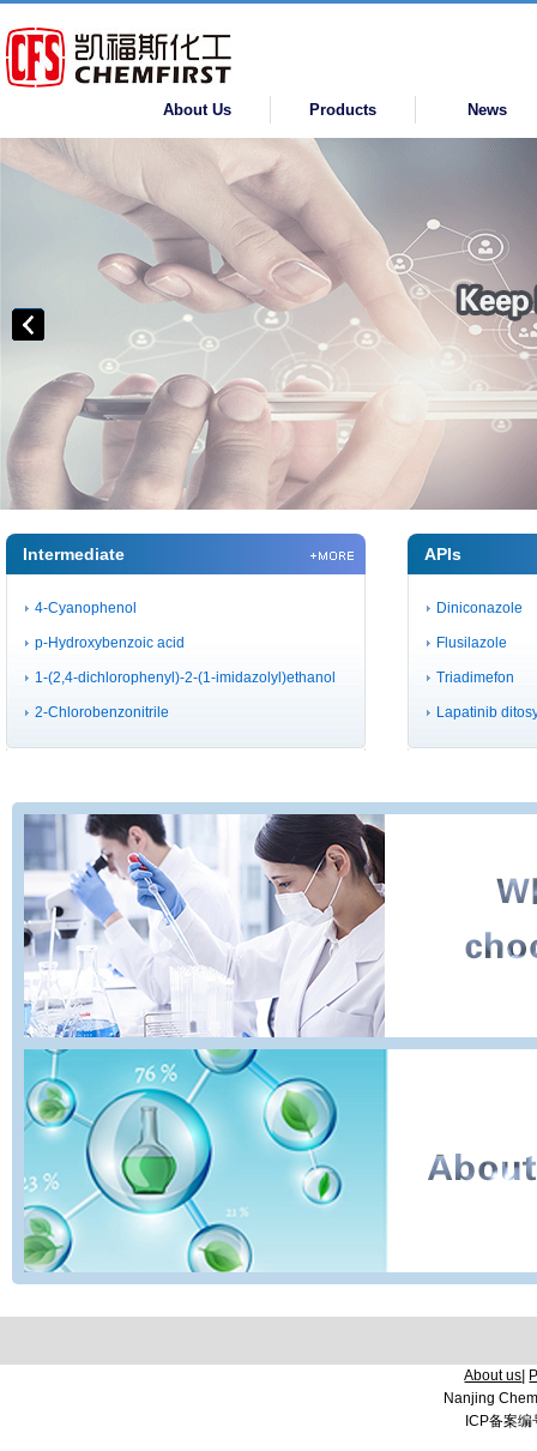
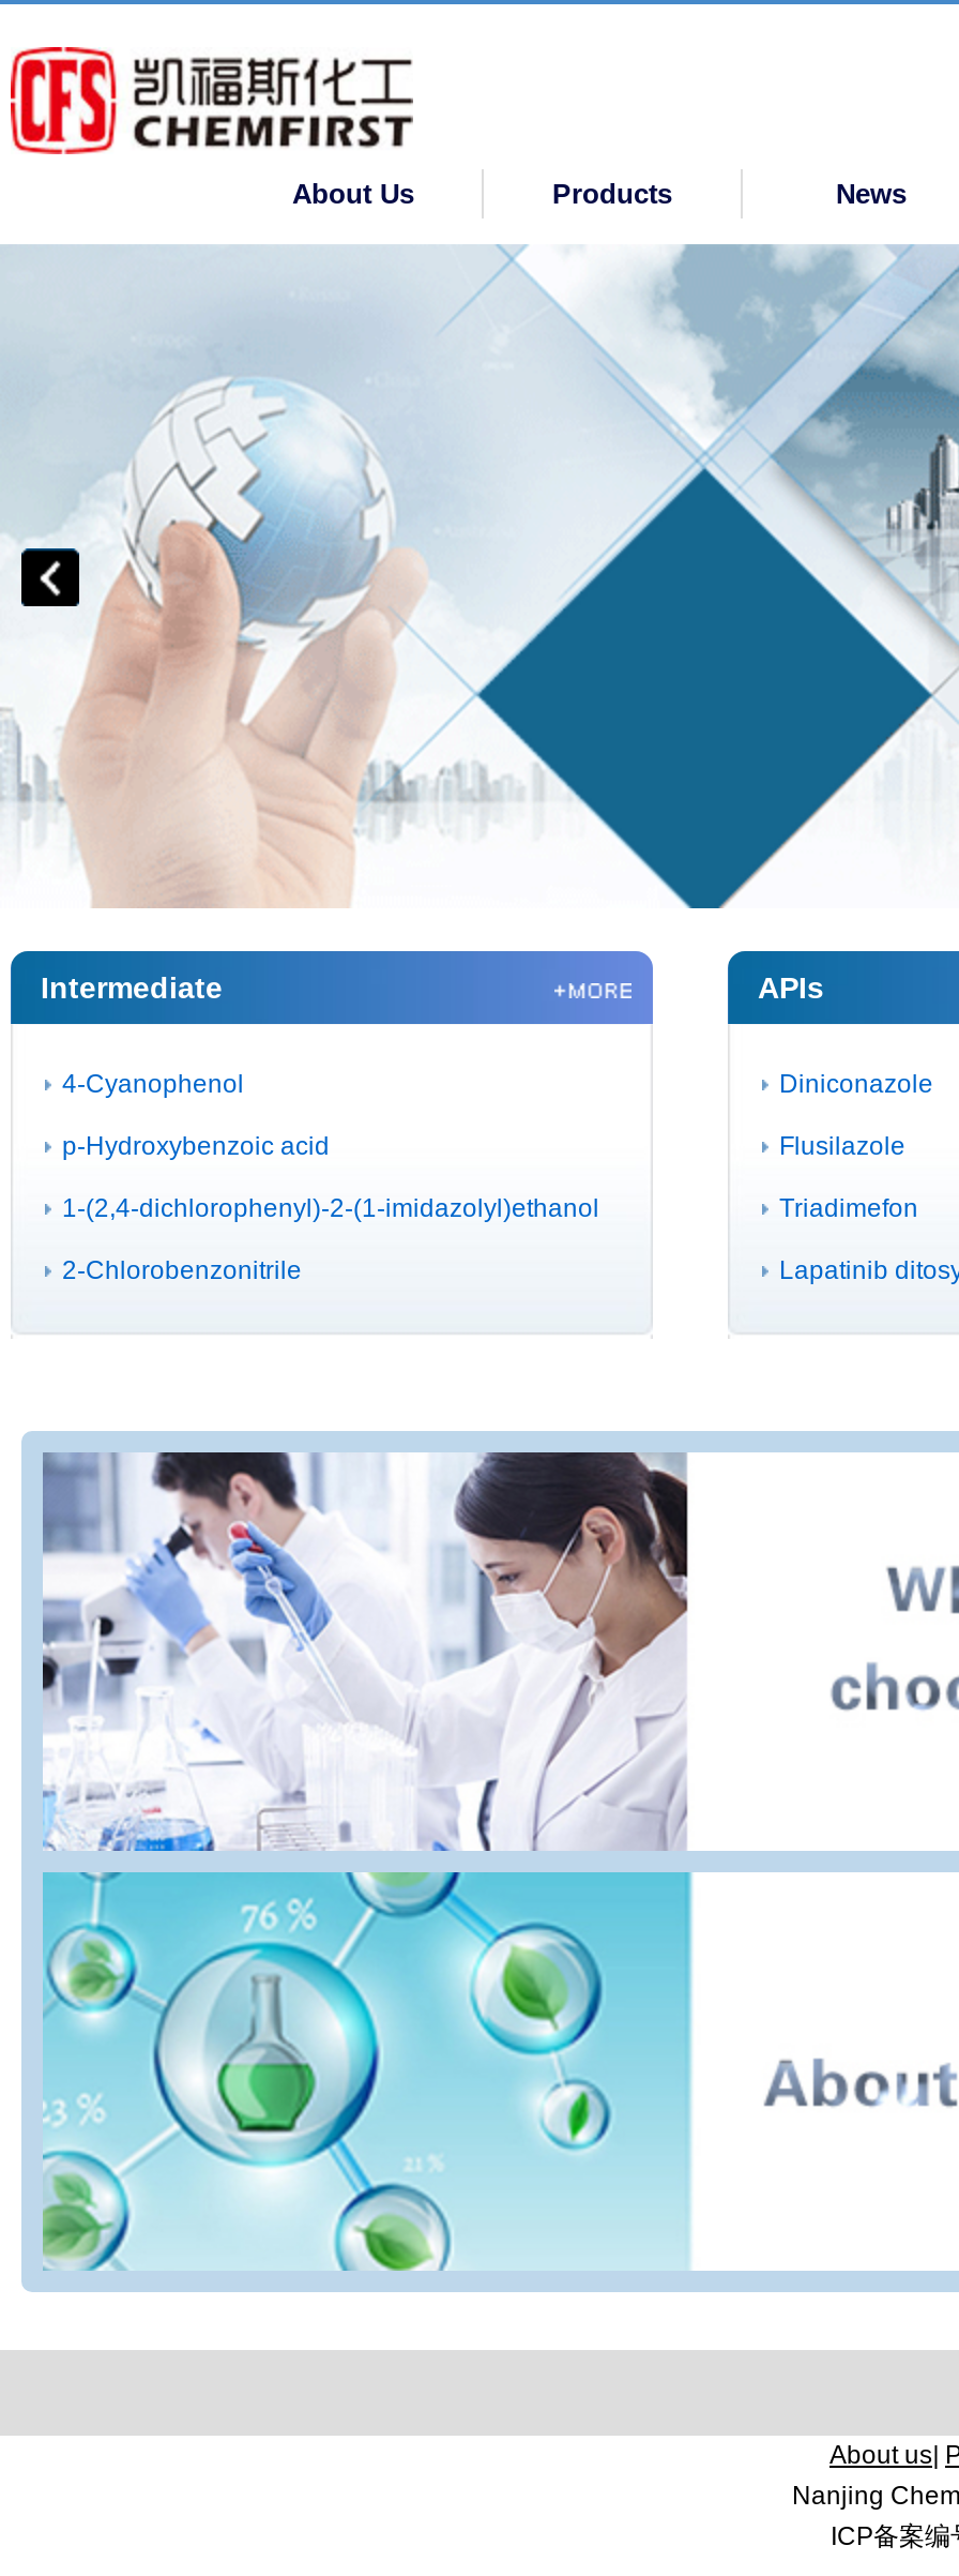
[4,138,533,511] [image] -> [6,244,953,910] [image]

